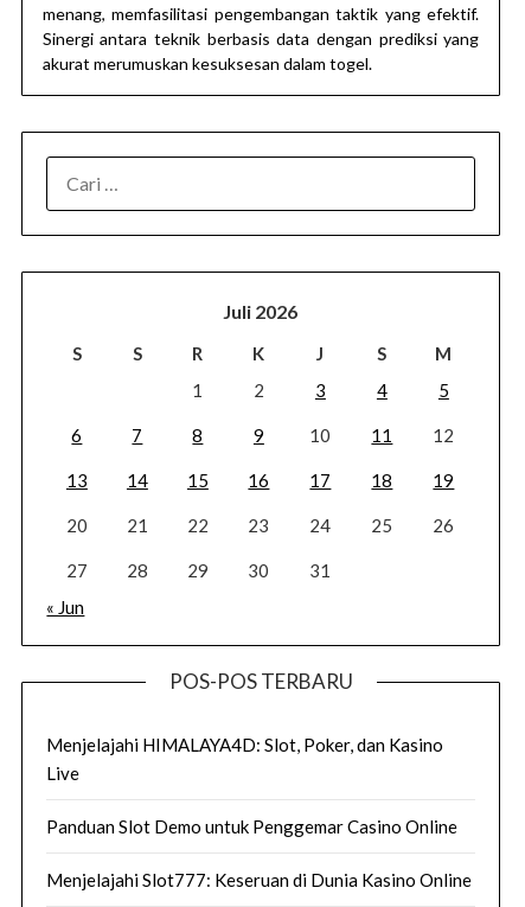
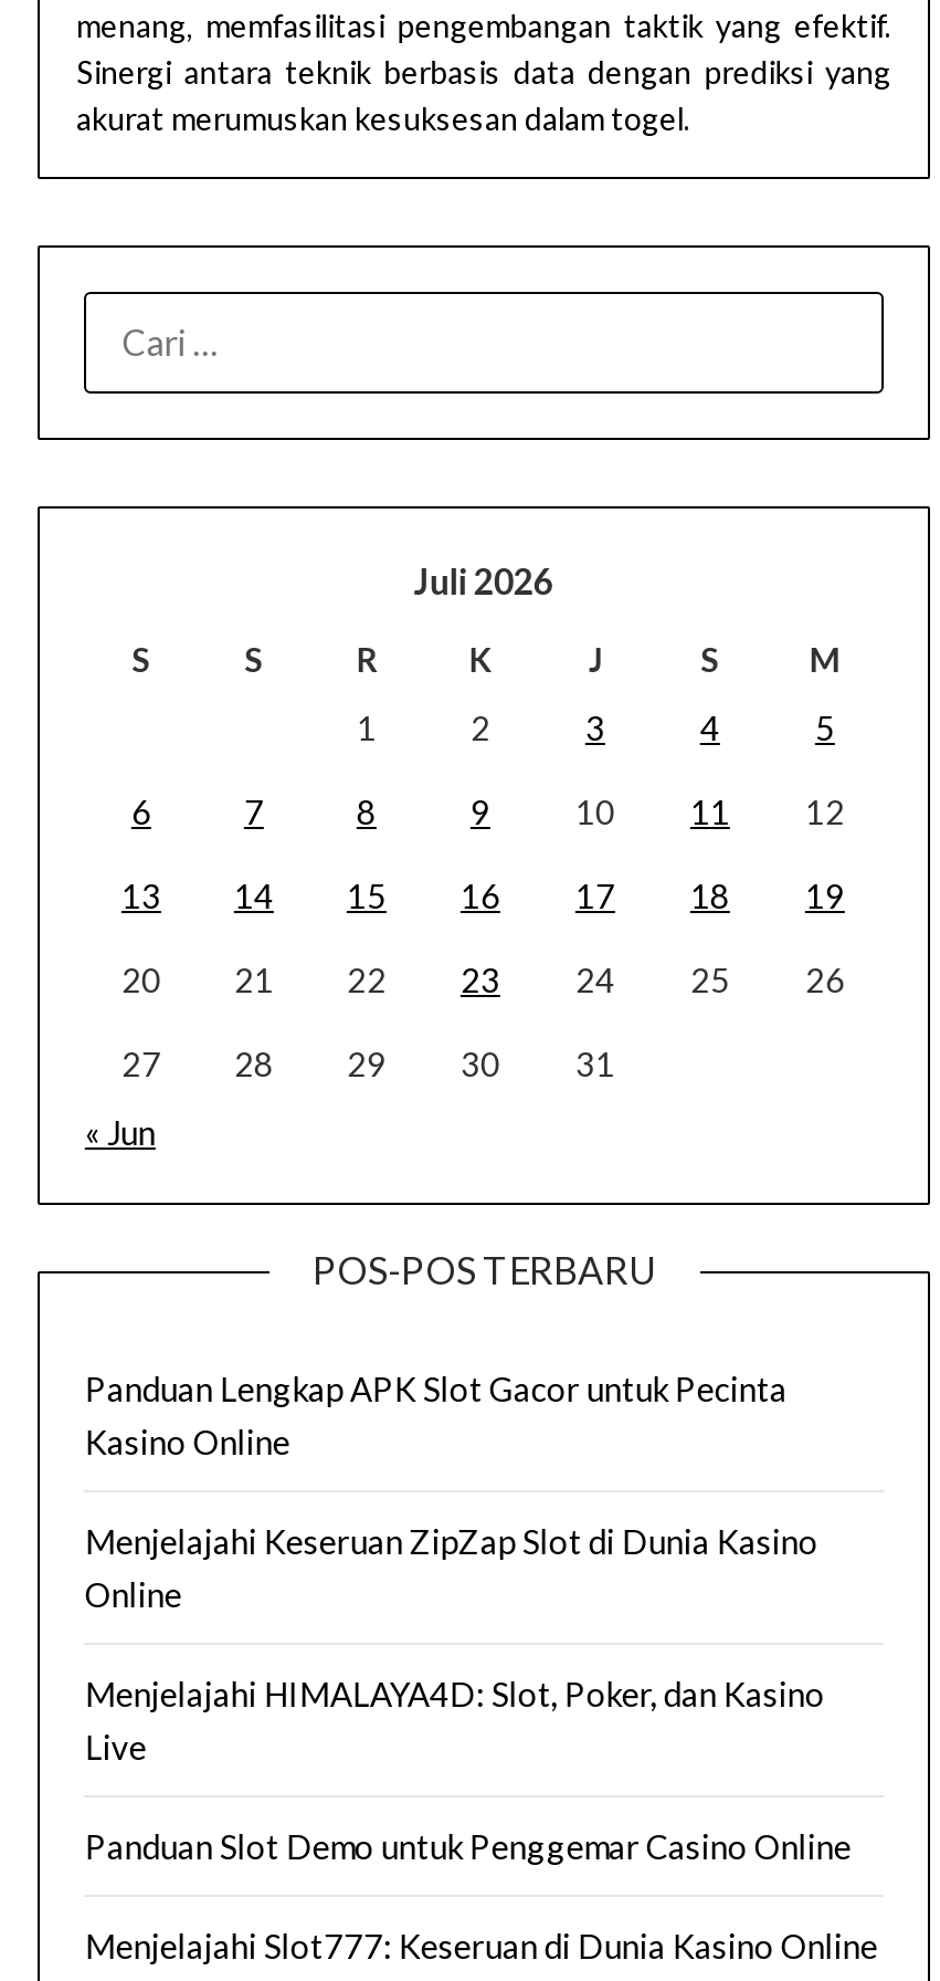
none -> [85,1368,818,1614] Panduan Lengkap APK Slot Gacor untuk Pecinta | Kasino Online | Menjelajahi Keseruan ZipZap Slot di Dunia Kasino | Online

